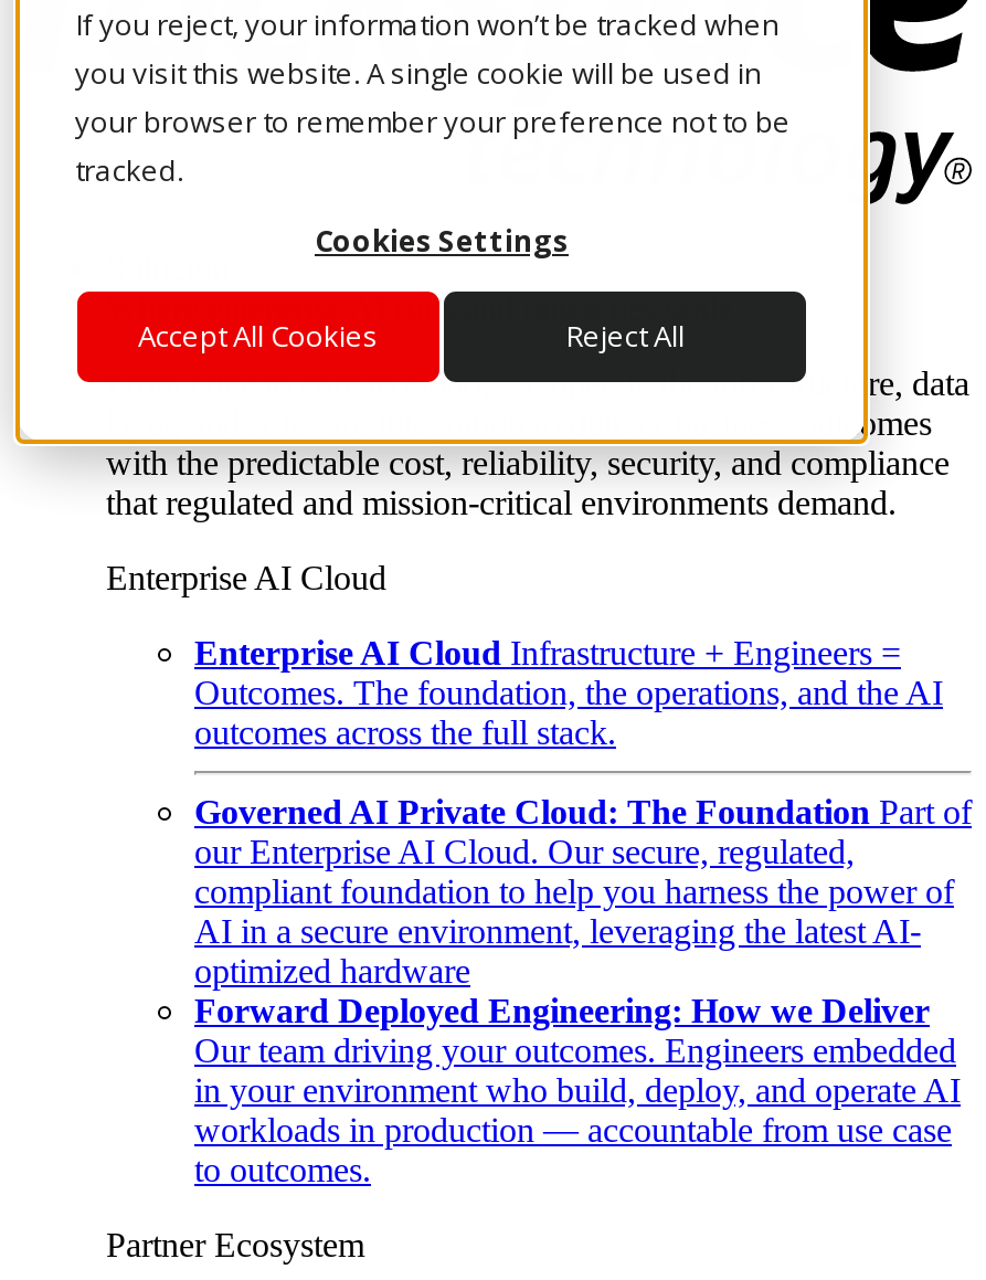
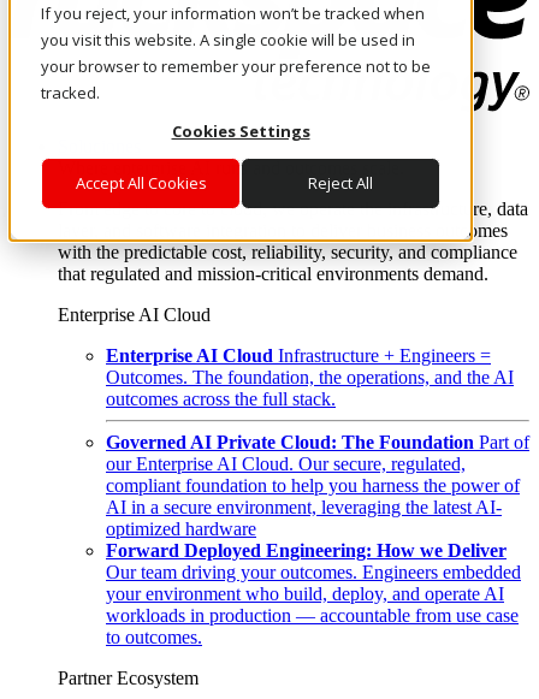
[194,1072,961,1109] in your environment who build, deploy, and operate AI -> [106,584,504,604] your environment who build, deploy, and operate AI

